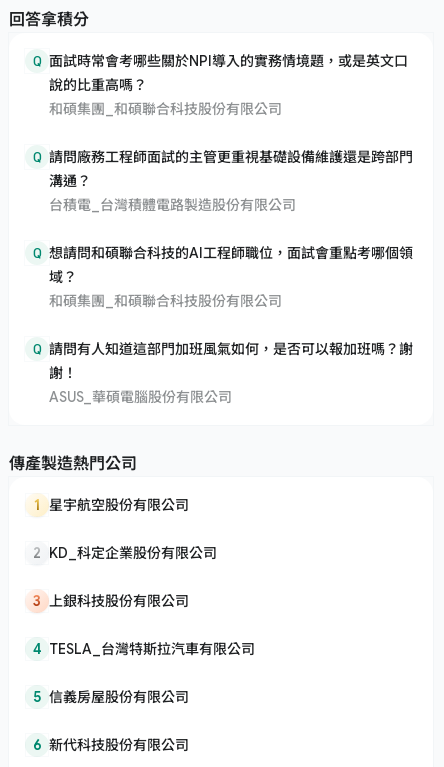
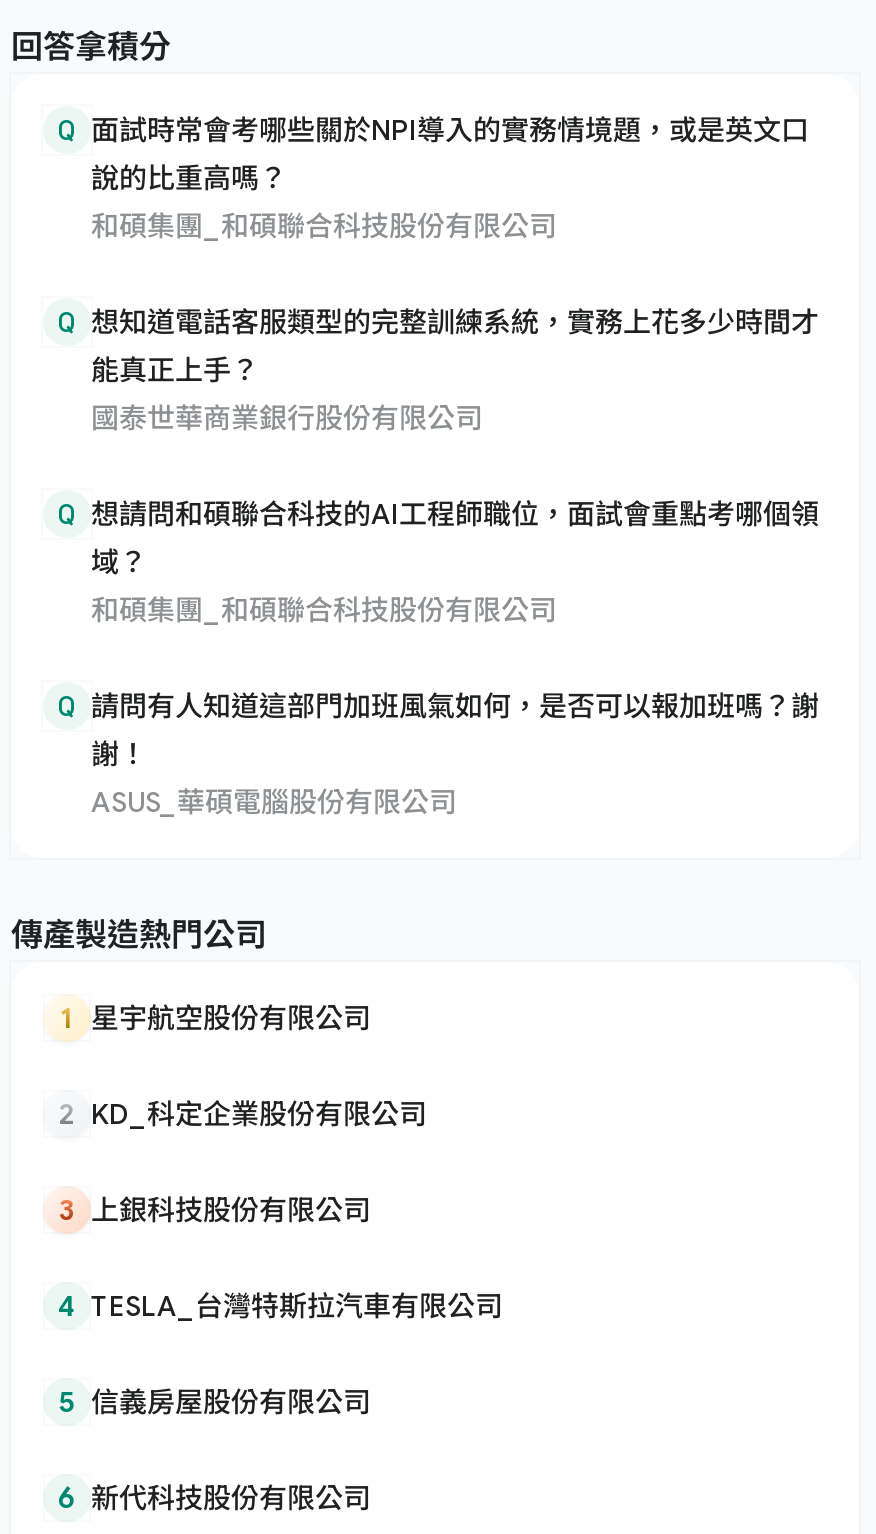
[32,148,413,213] Q 請問廠務工程師面試的主管更重視基礎設備維護還是跨部門 | 溝通？ | 台積電_台灣積體電路製造股份有限公司 -> [58,304,819,434] Q 想知道電話客服類型的完整訓練系統，實務上花多少時間才 | 能真正上手？ | 國泰世華商業銀行股份有限公司

